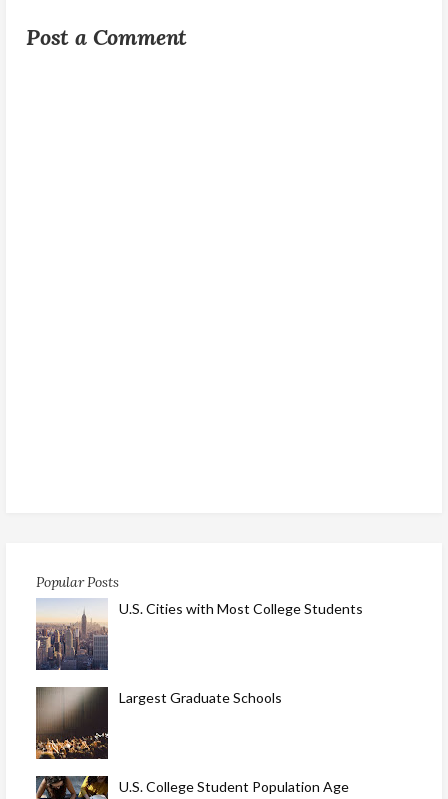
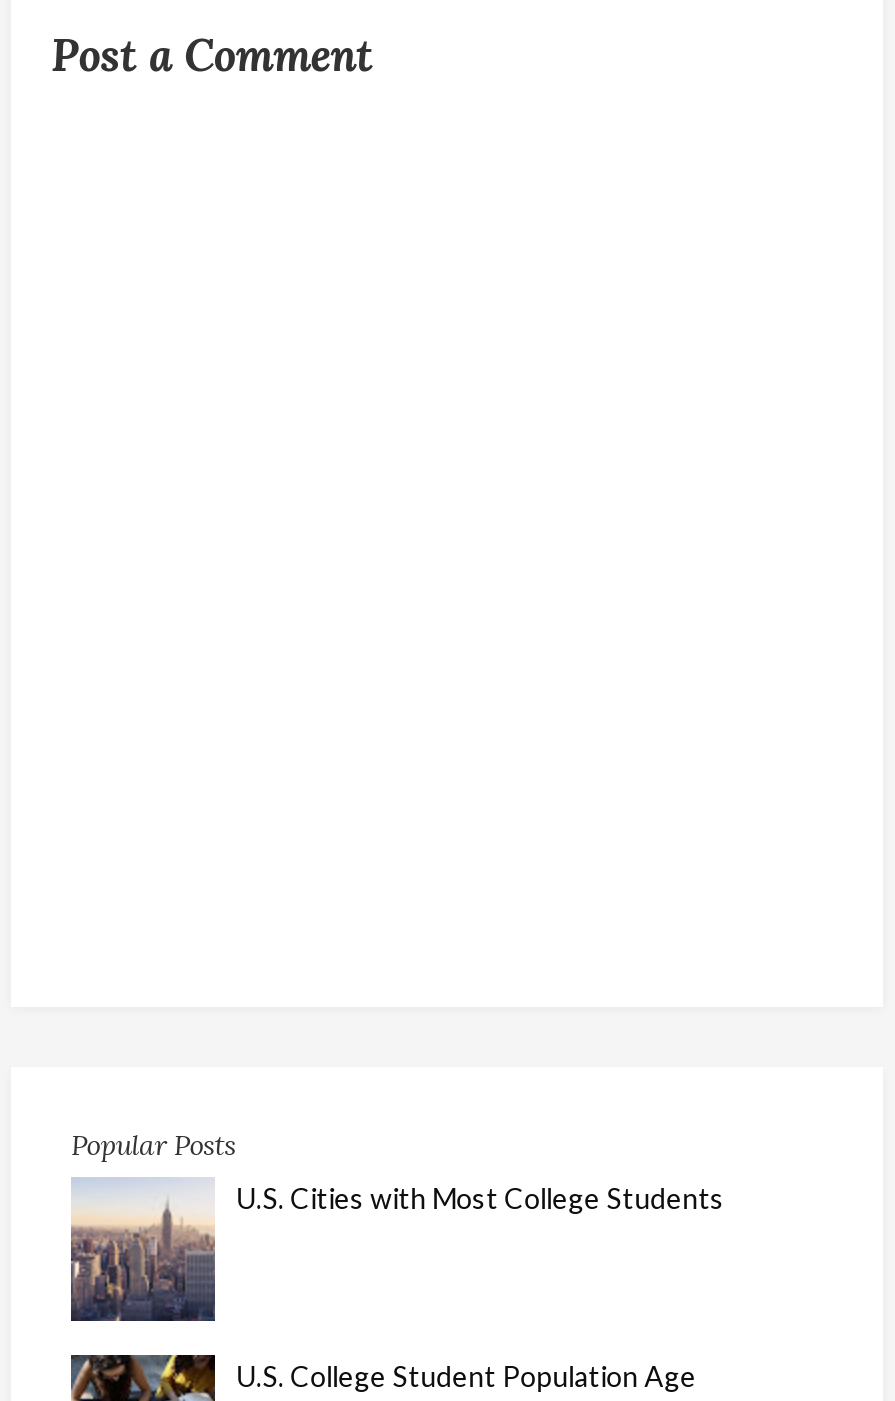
[36,686,282,759] [image] | Largest Graduate Schools -> none

